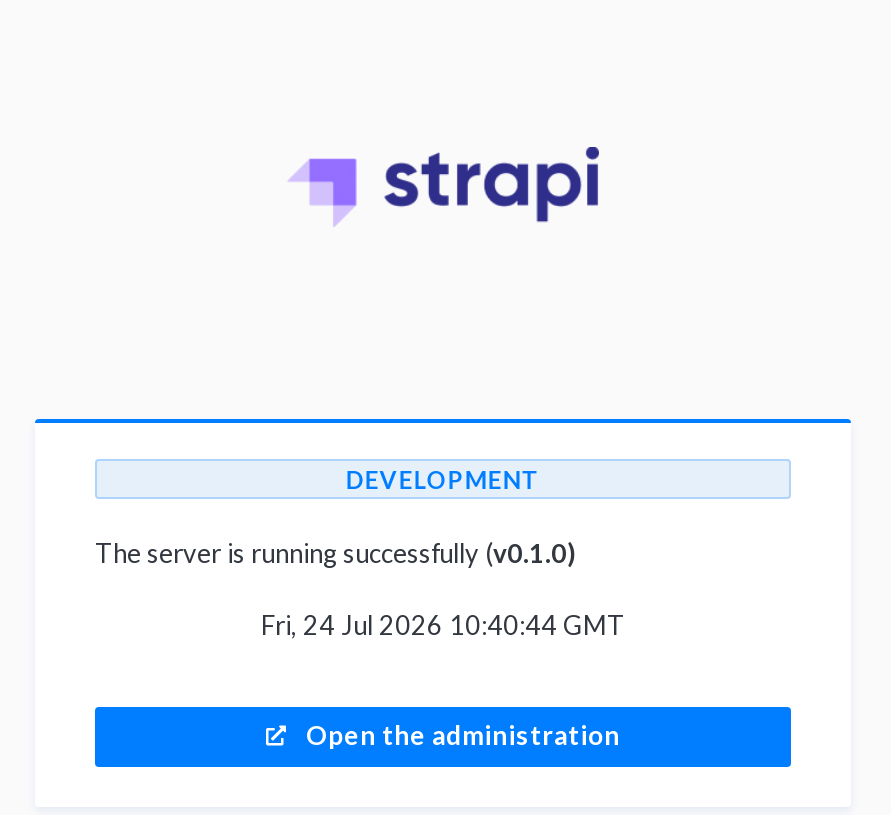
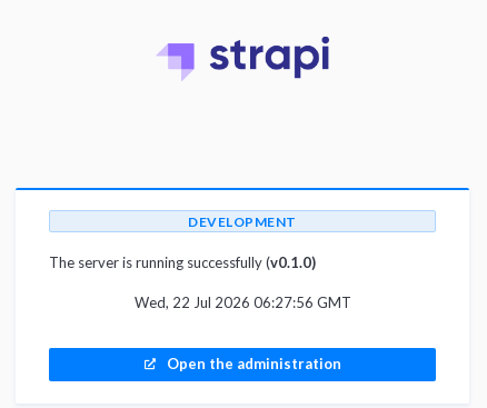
[261,609,625,641] Fri, 24 Jul 2026 10:40:44 GMT -> [134,293,351,311] Wed, 22 Jul 2026 06:27:56 GMT

